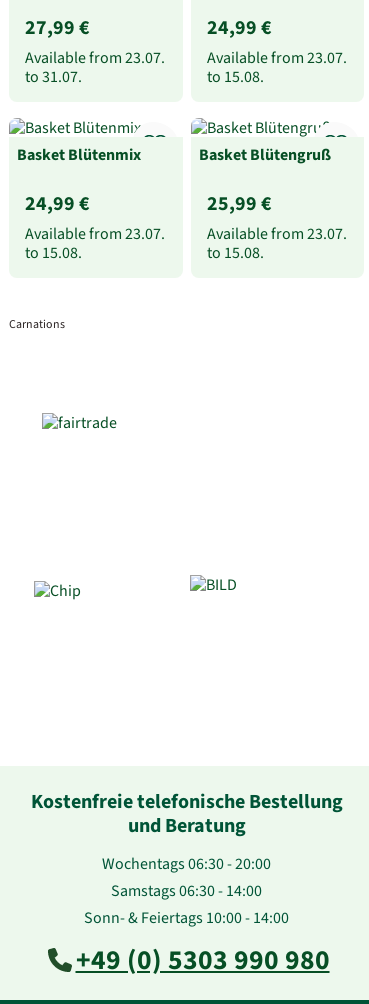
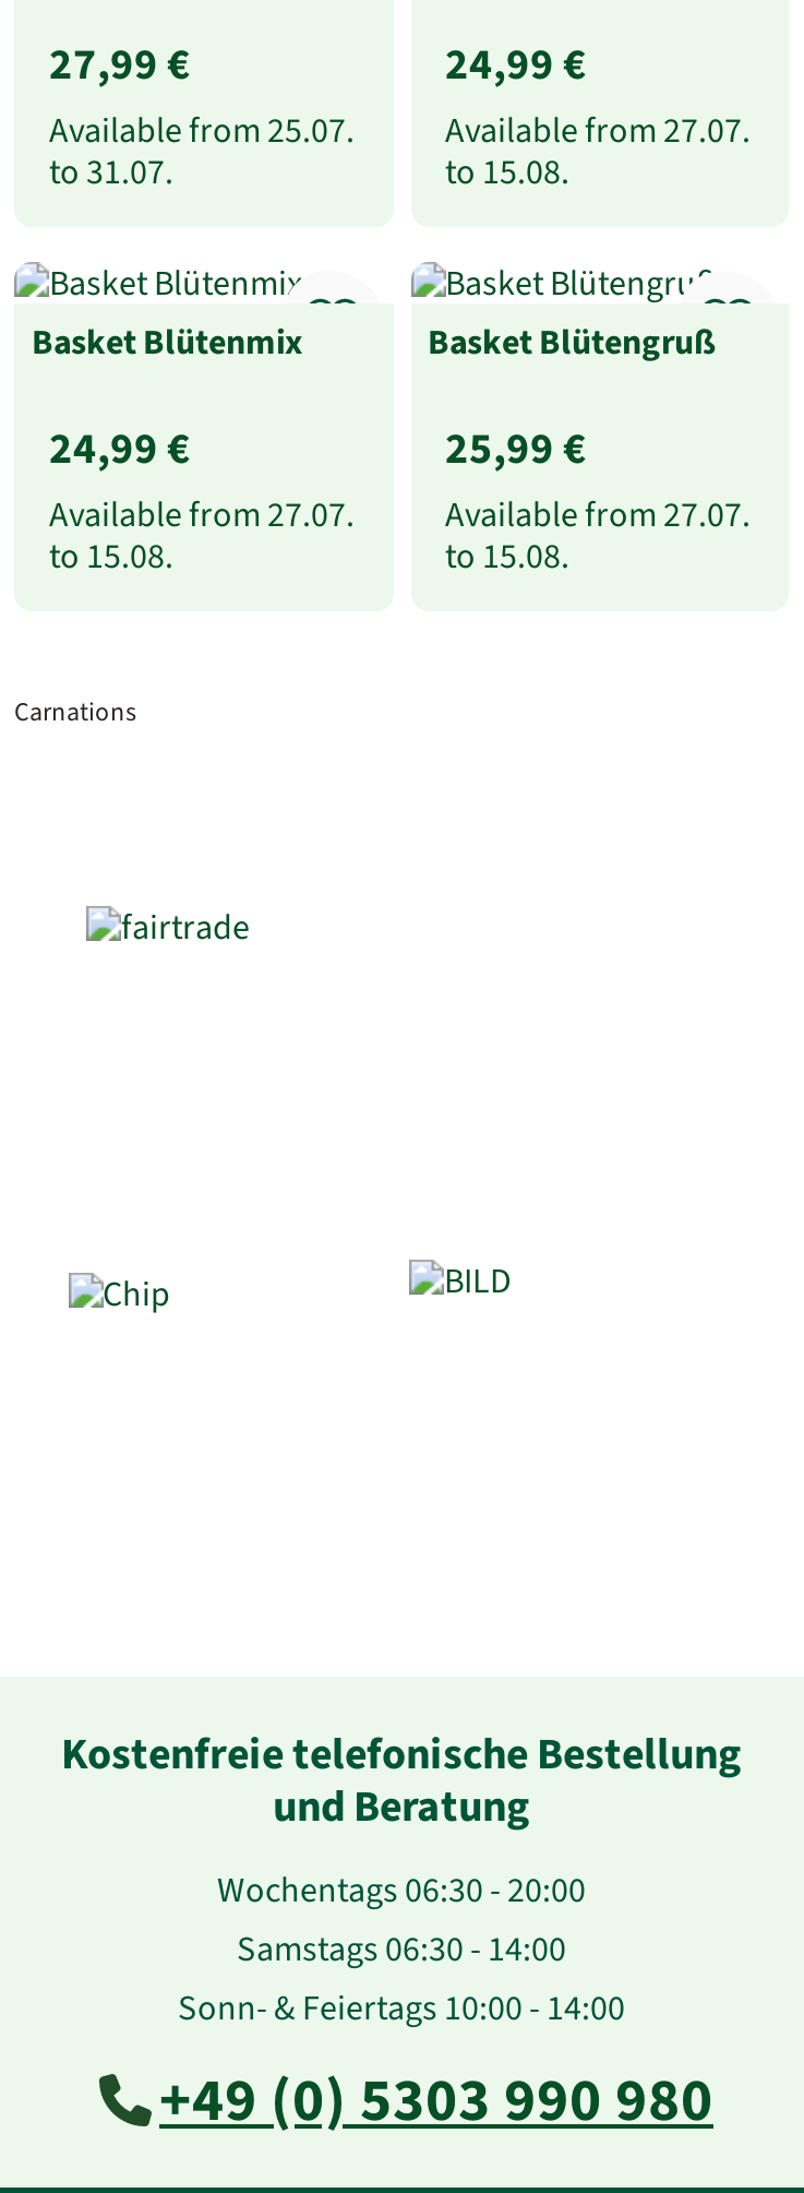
[25,47,165,68] Available from 23.07. -> [49,107,355,153] Available from 25.07.
[206,47,346,68] Available from 23.07. -> [445,107,751,153] Available from 27.07.
[25,223,165,244] Available from 23.07. -> [49,491,355,537] Available from 27.07.
[206,223,346,244] Available from 23.07. -> [445,491,751,537] Available from 27.07.

